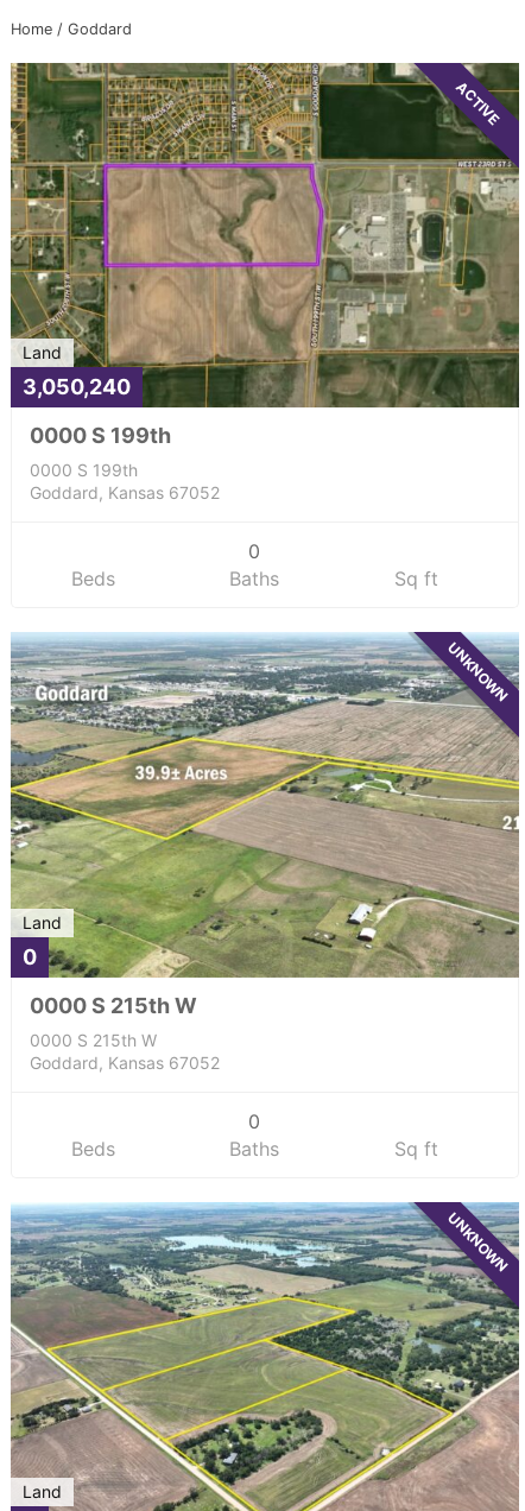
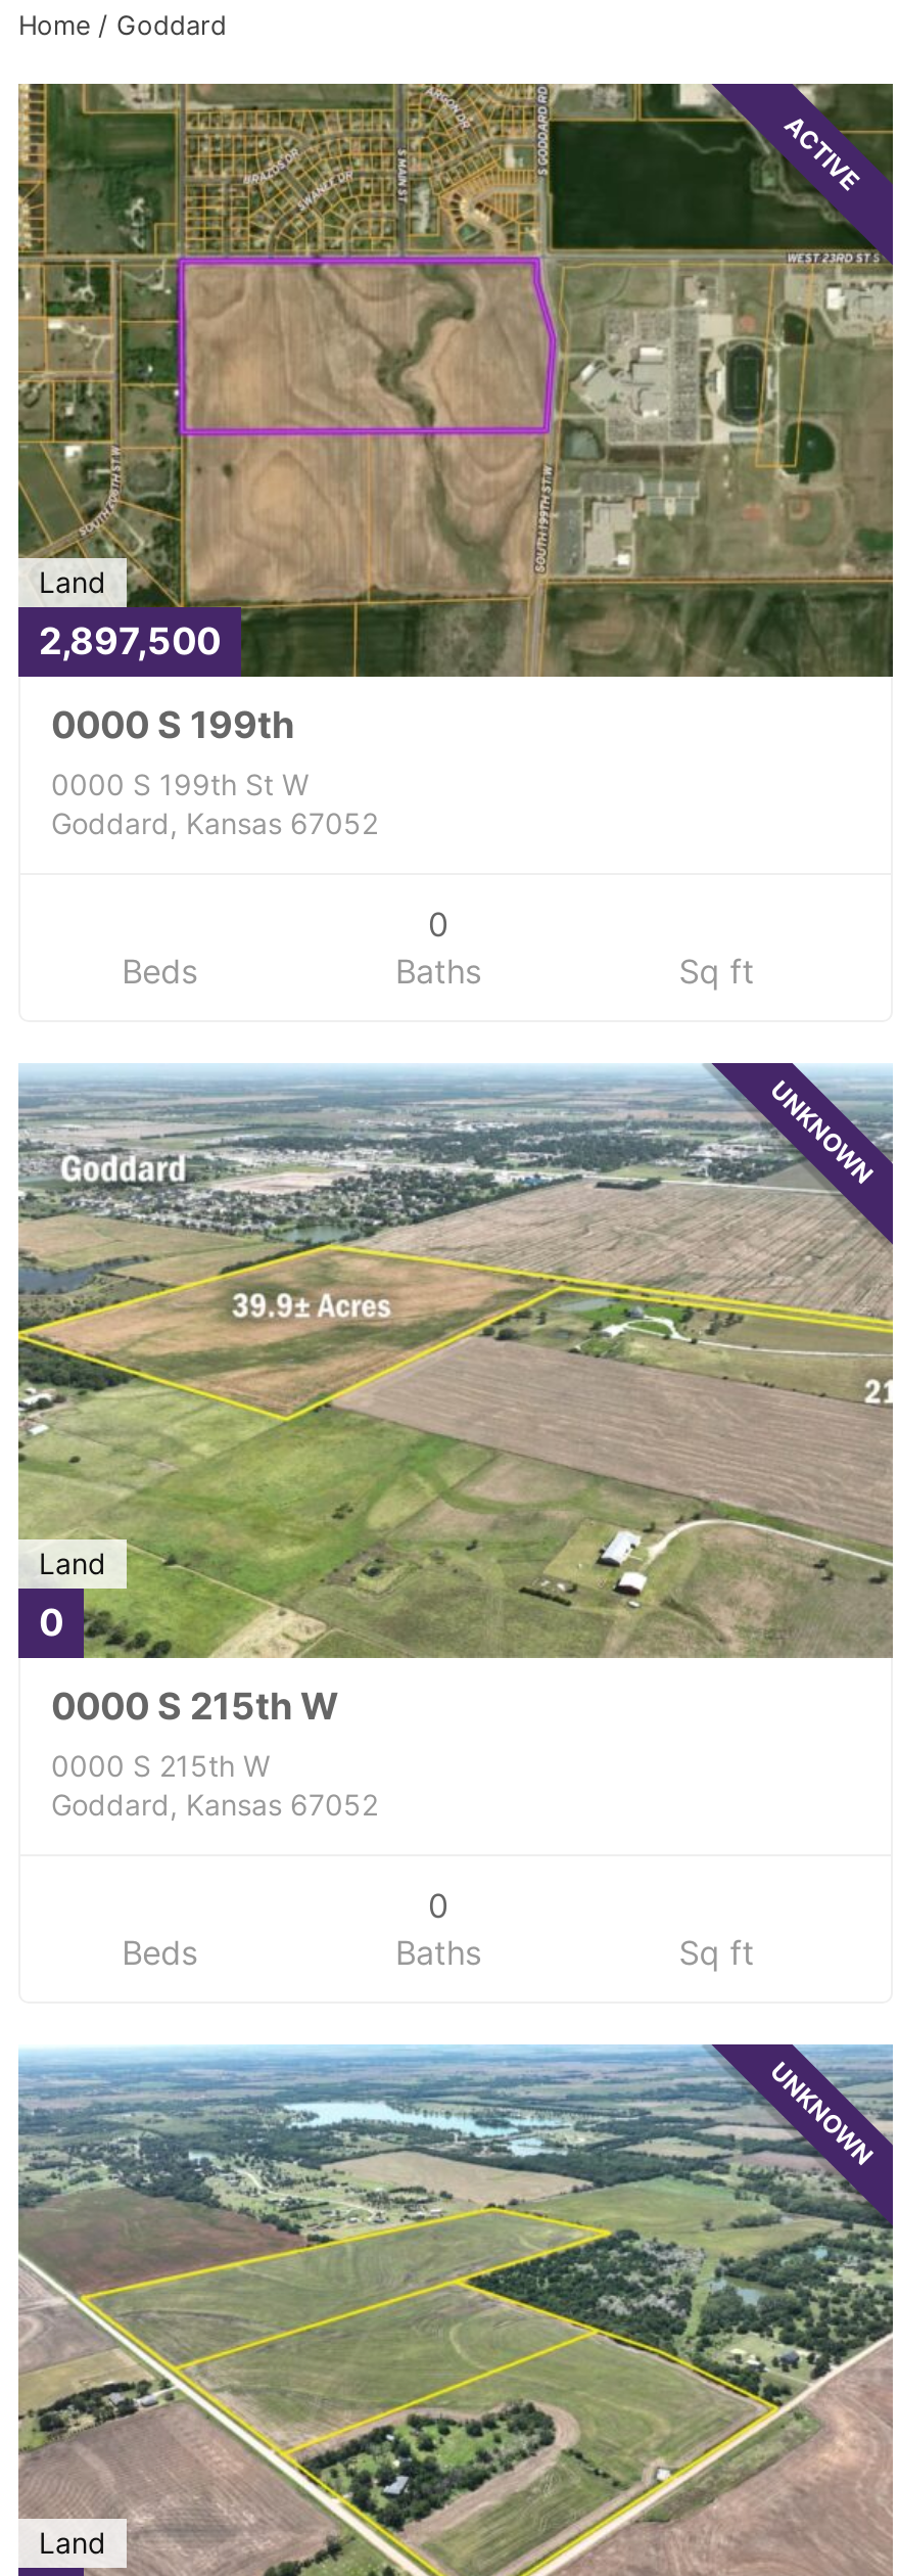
[23,375,131,400] 3,050,240 -> [39,620,221,663] 2,897,500
[30,460,138,481] 0000 S 199th -> [51,768,309,802] 0000 S 199th St W

